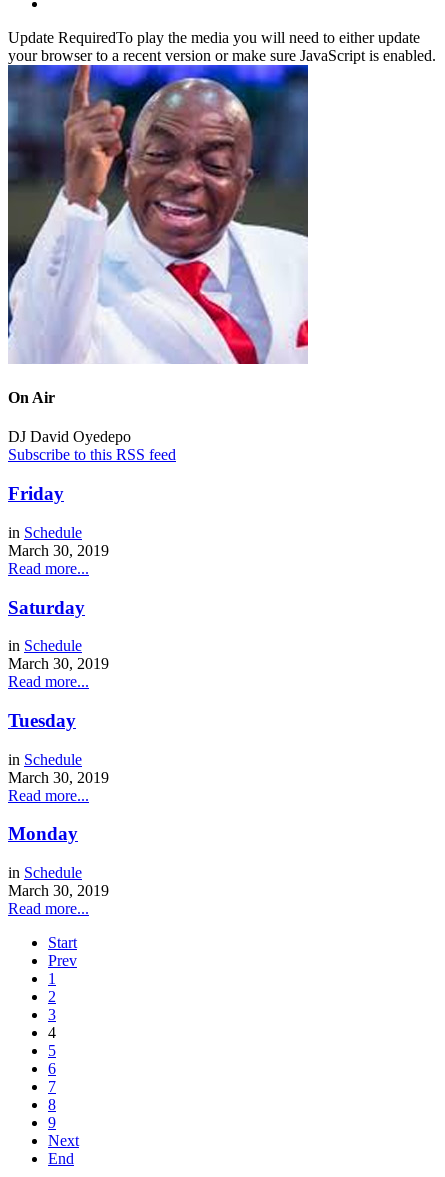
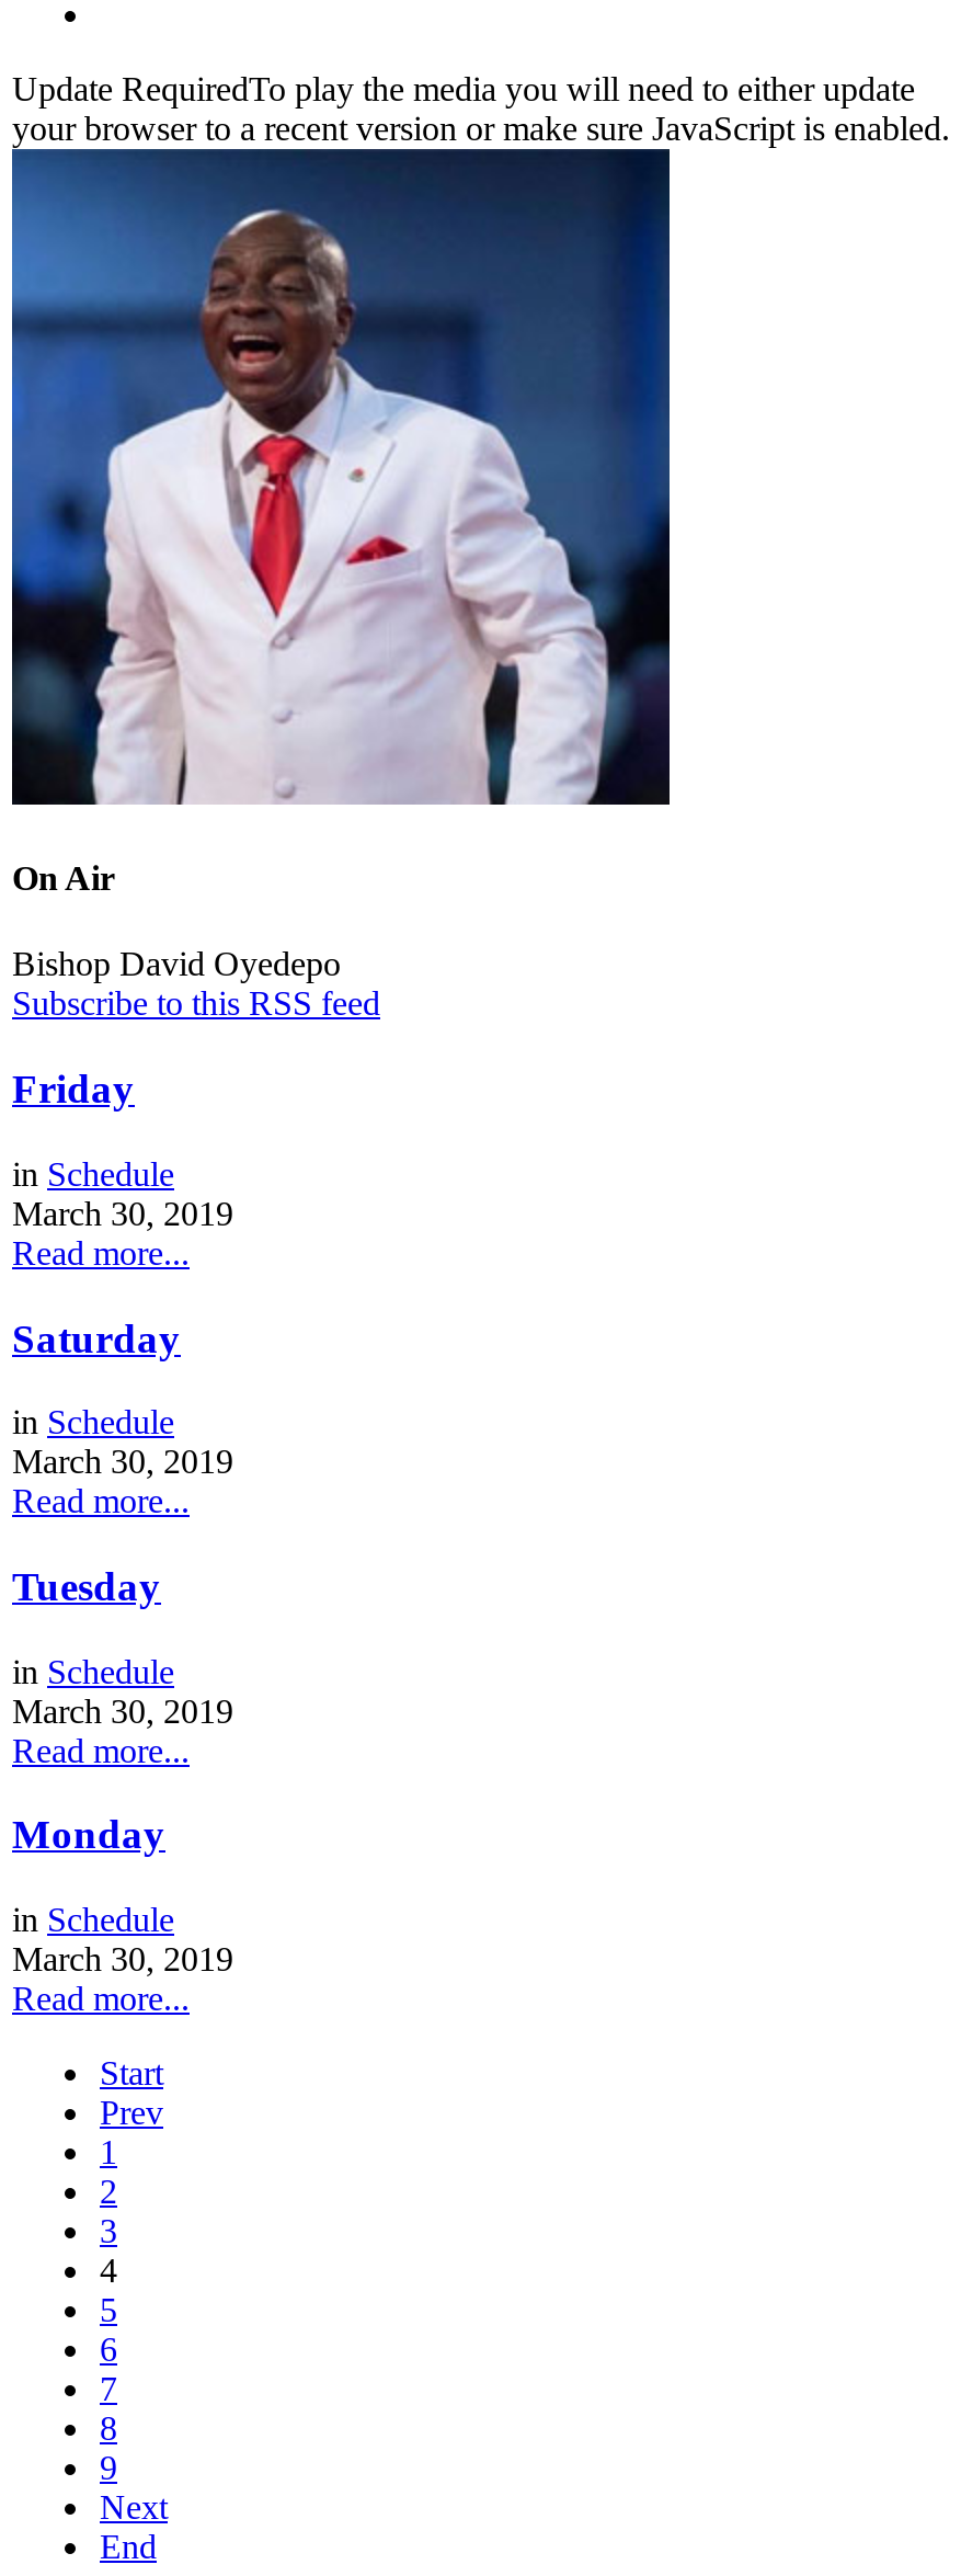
[7,66,309,365] [image] -> [10,151,672,807] [image]
[8,428,131,445] DJ David Oyedepo -> [12,946,341,983] Bishop David Oyedepo

